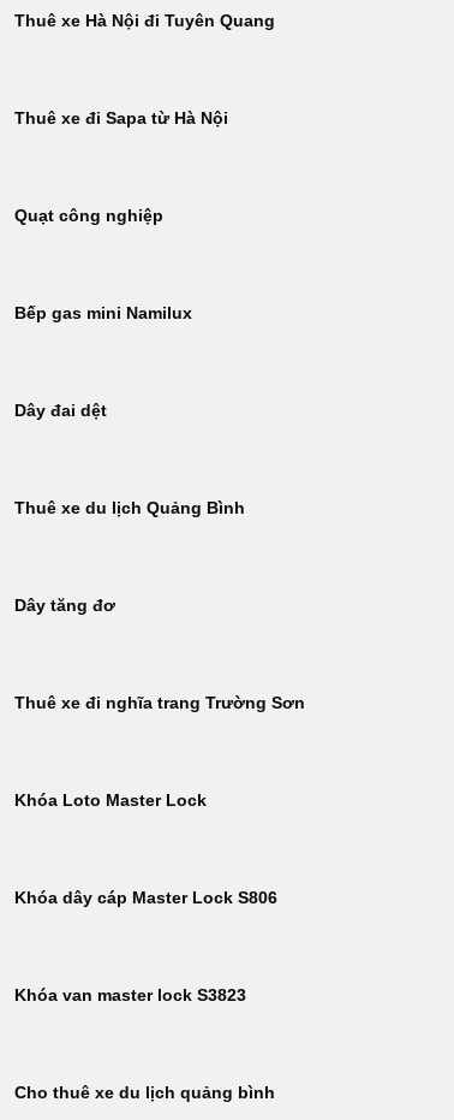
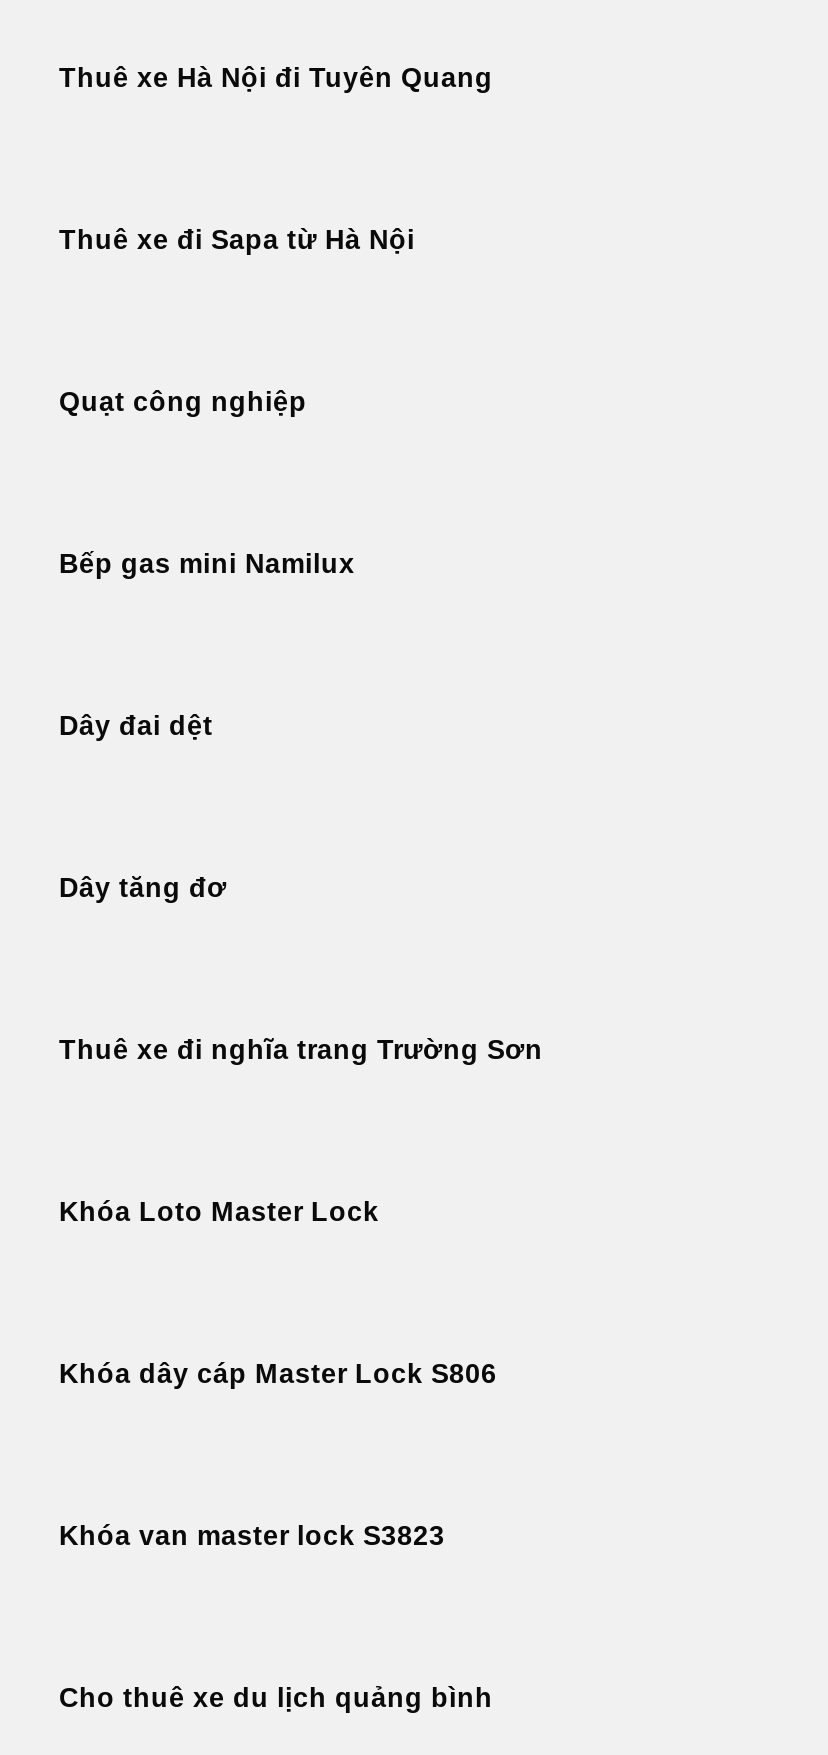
[14,499,245,518] Thuê xe du lịch Quảng Bình -> none

